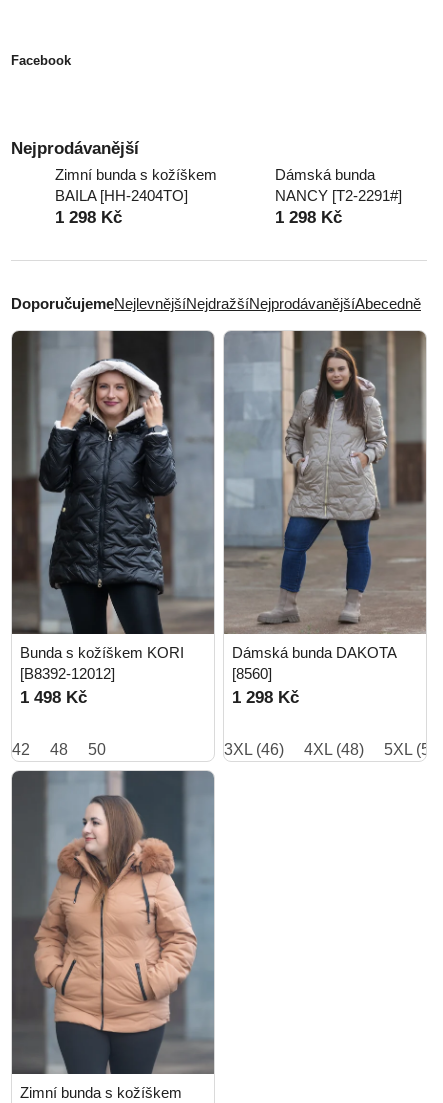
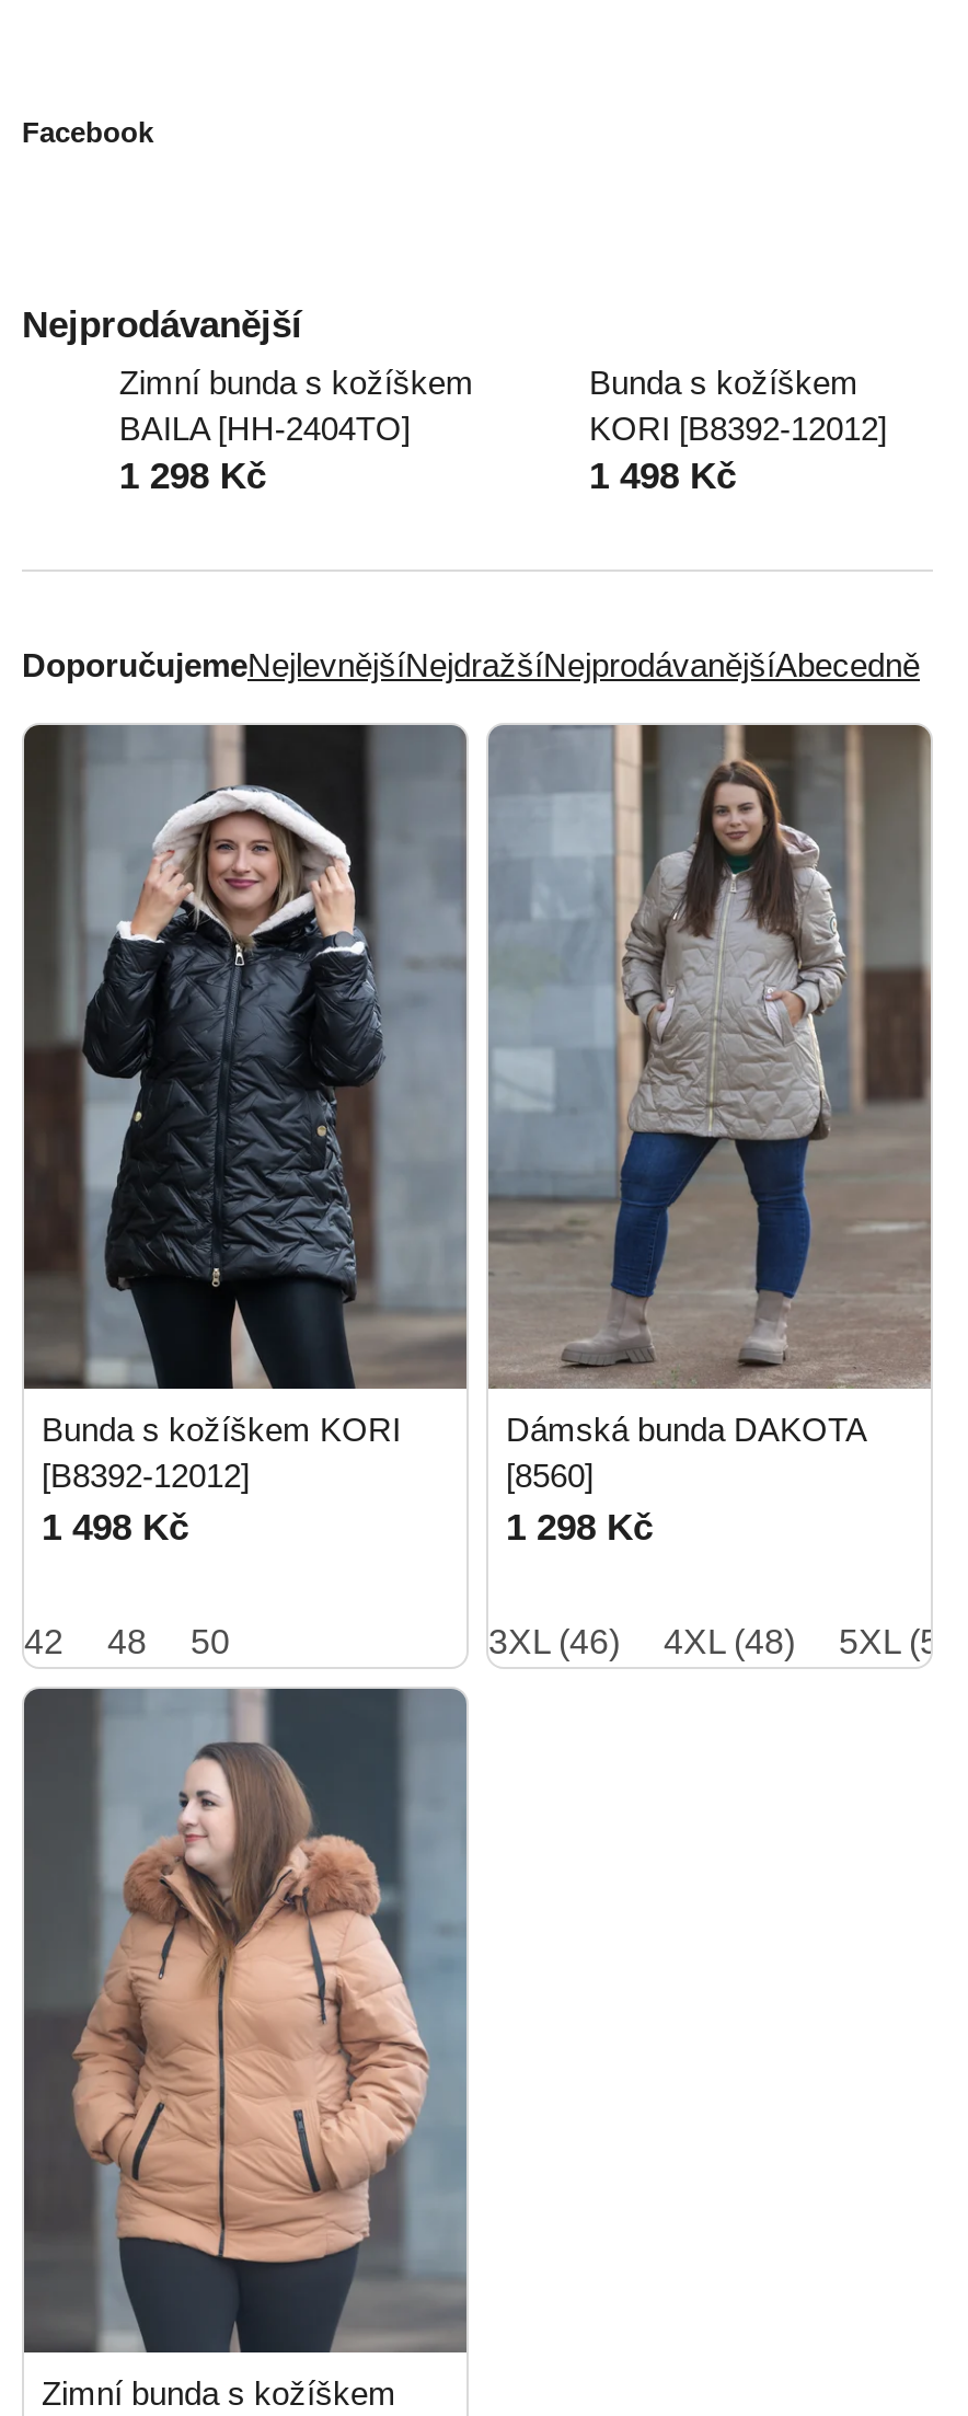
[275,166,402,227] Dámská bunda | NANCY [T2-2291#] | 1 298 Kč -> [589,364,887,497] Bunda s kožíškem | KORI [B8392-12012] | 1 498 Kč

